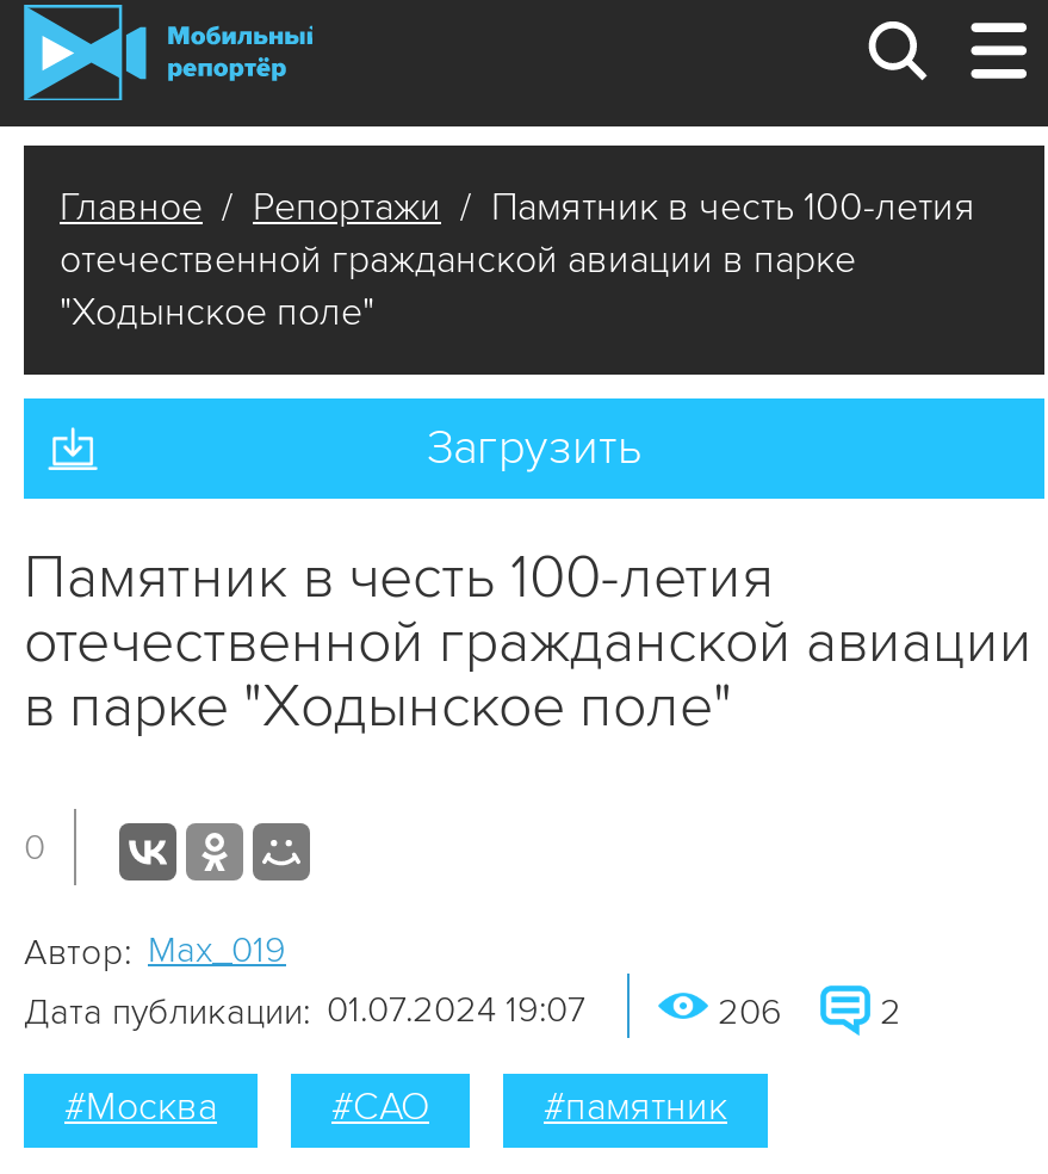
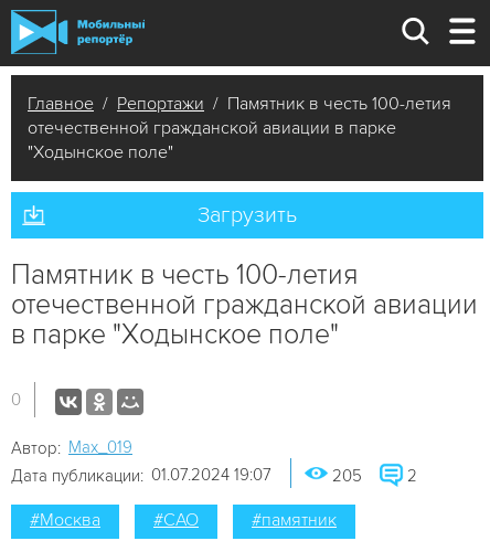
[718,989,782,1032] 206 -> [332,465,362,485] 205

